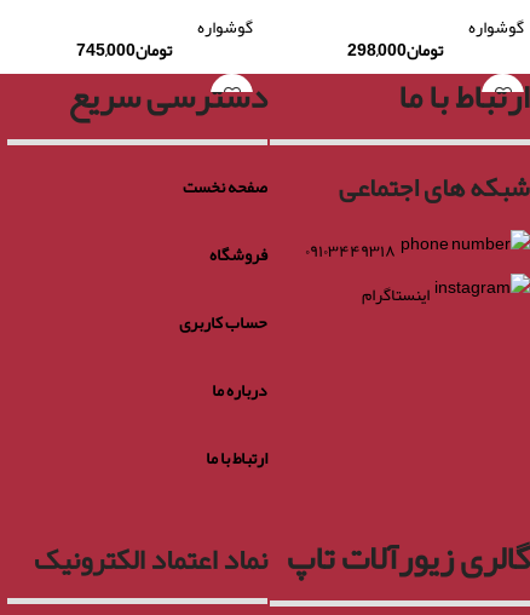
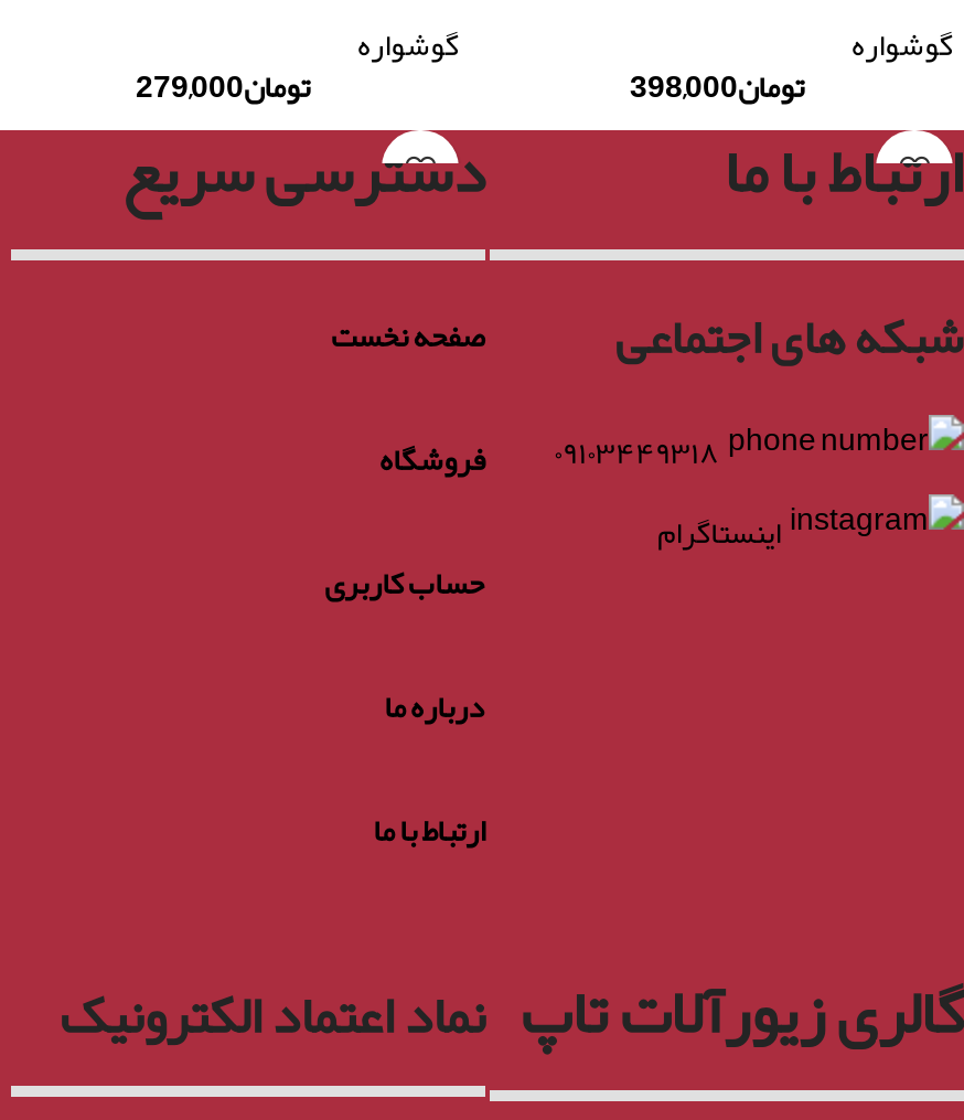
[76,32,171,66] تومان745,000 -> [136,56,310,118] تومان279,000
[347,32,442,66] تومان298,000 -> [630,56,804,118] تومان398,000

